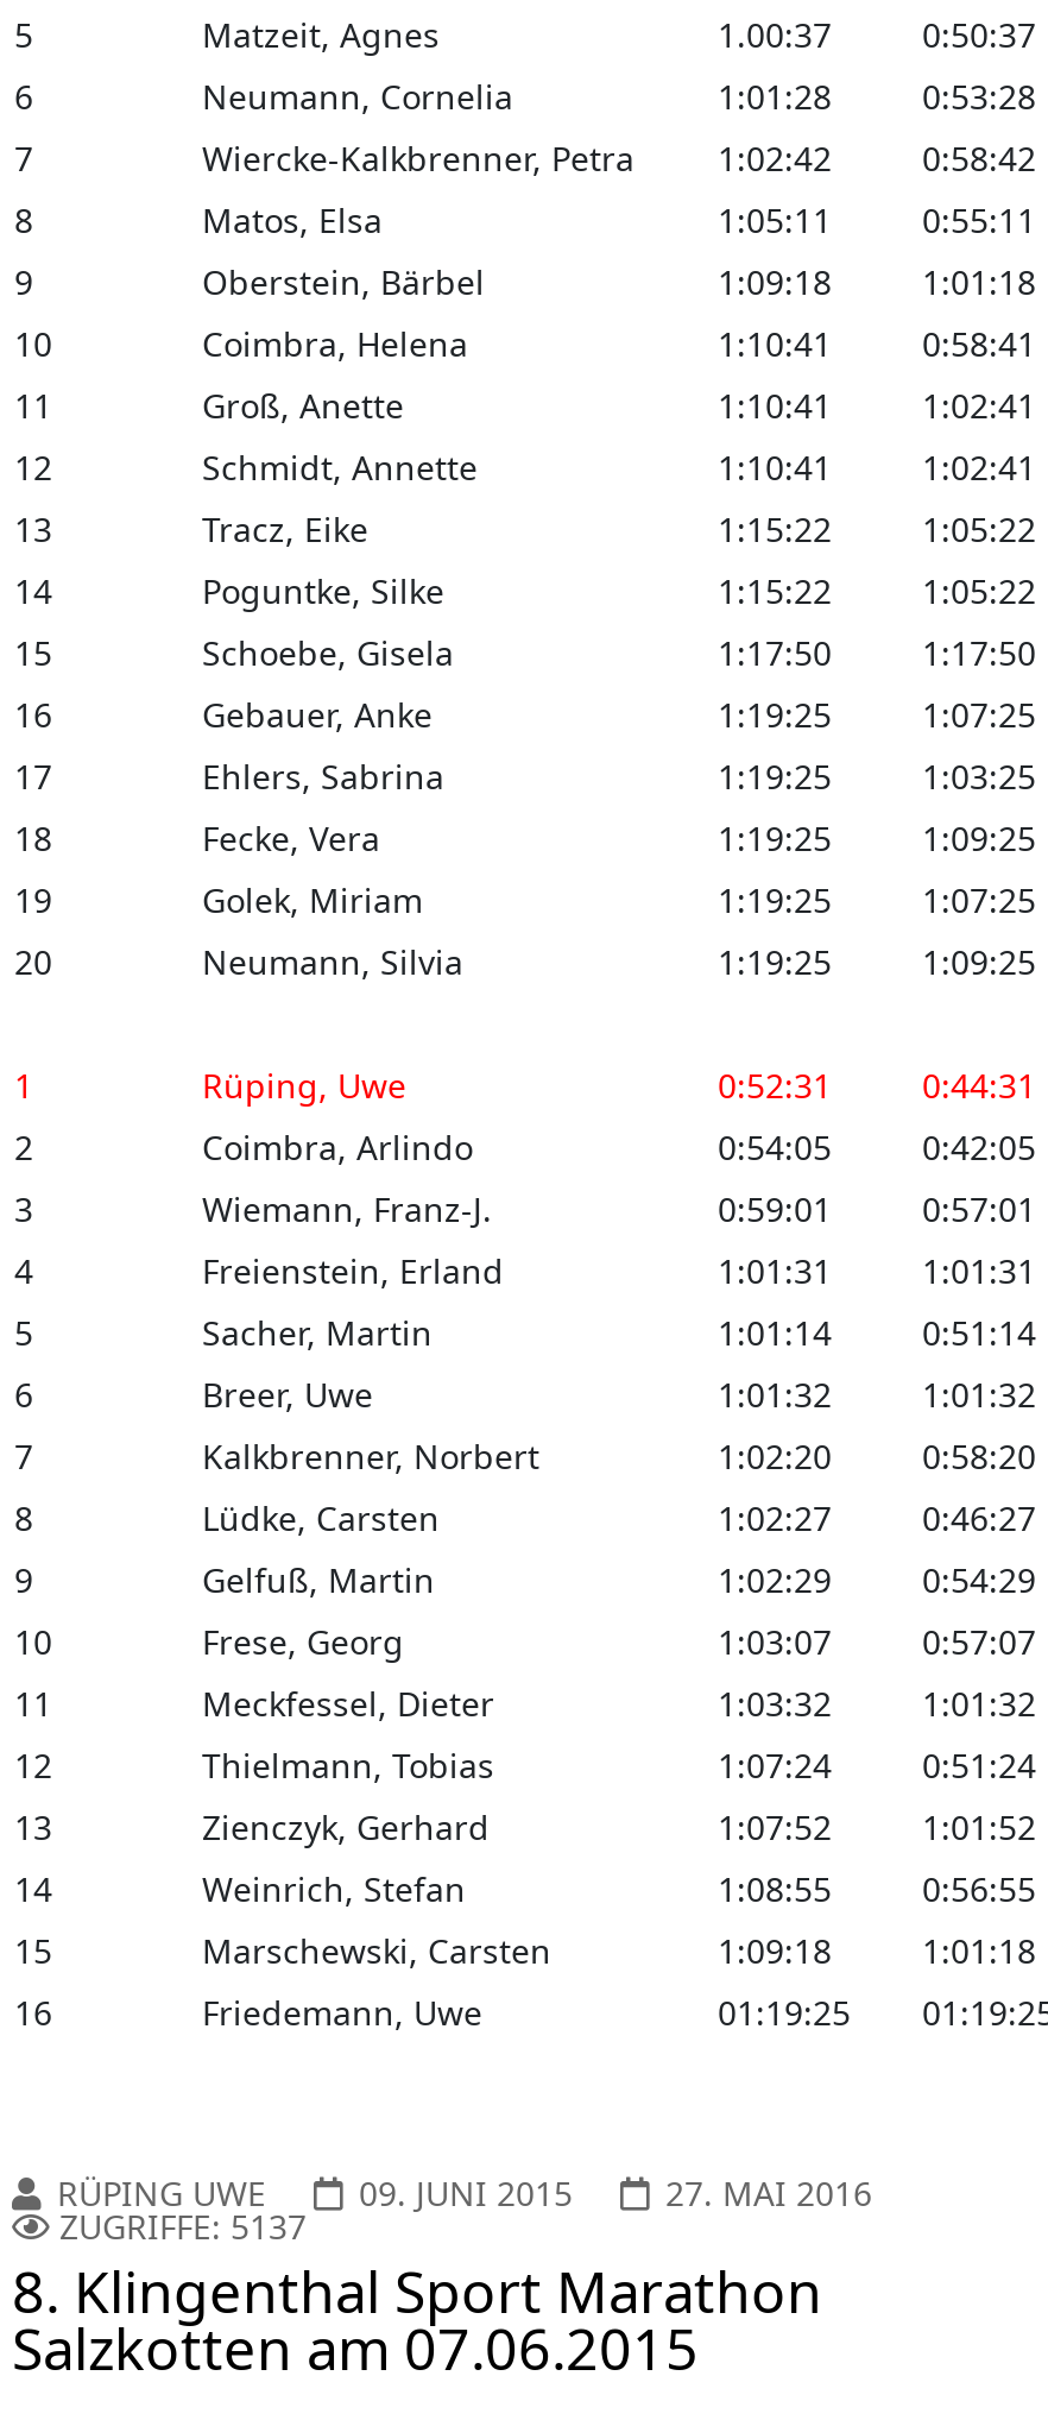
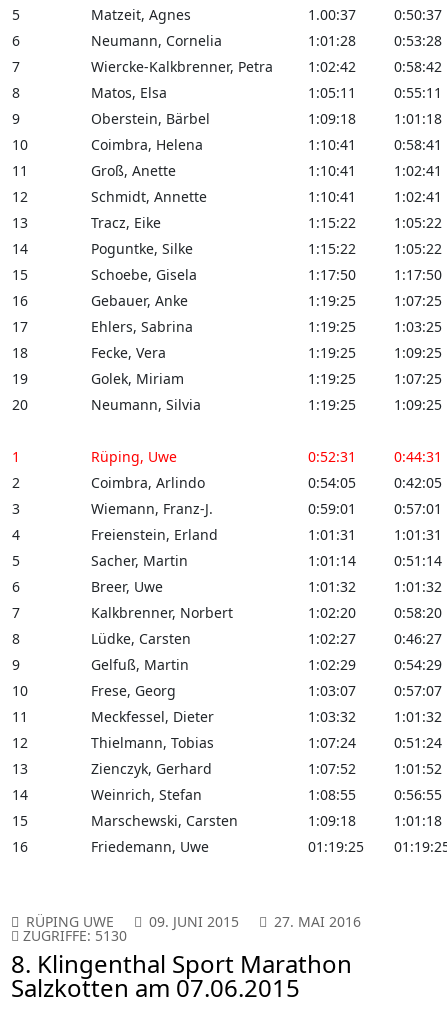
[59,2205,307,2250] ZUGRIFFE: 5137 -> [23,926,127,945] ZUGRIFFE: 5130

